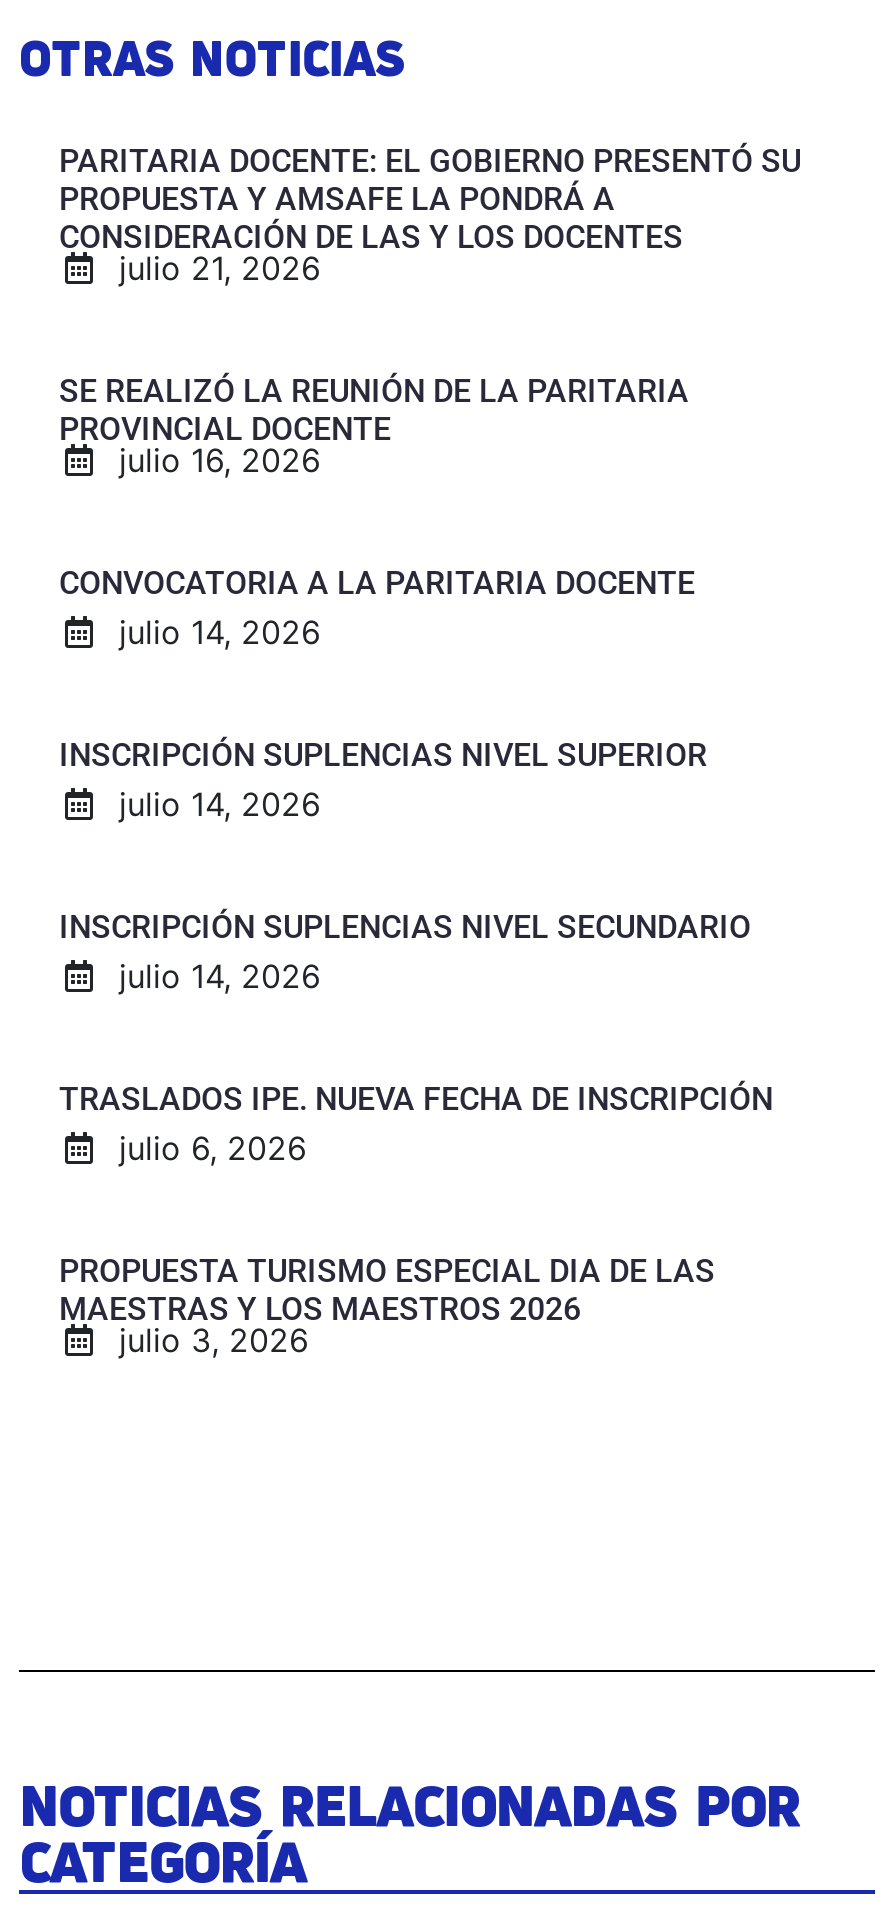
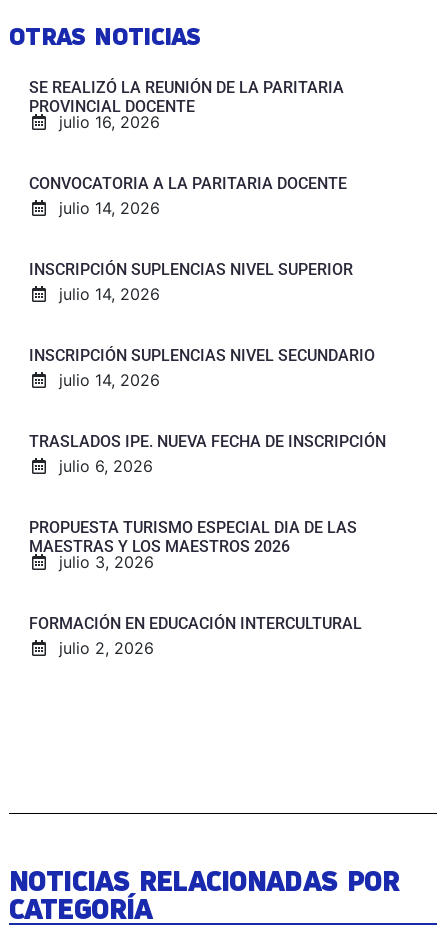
[59,143,801,289] PARITARIA DOCENTE: EL GOBIERNO PRESENTÓ SU | PROPUESTA Y AMSAFE LA PONDRÁ A | CONSIDERACIÓN DE LAS Y LOS DOCENTES | julio 21, 2026 -> none
moved [59,373,773,1361] -> [29,78,386,572]: SE REALIZÓ LA REUNIÓN DE LA PARITARIA | PROVINCIAL DOCENTE | julio 16, 2026 | ... | MAESTRAS Y LOS MAESTROS 2026 | julio 3, 2026
none -> [29,614,362,658] FORMACIÓN EN EDUCACIÓN INTERCULTURAL | julio 2, 2026

